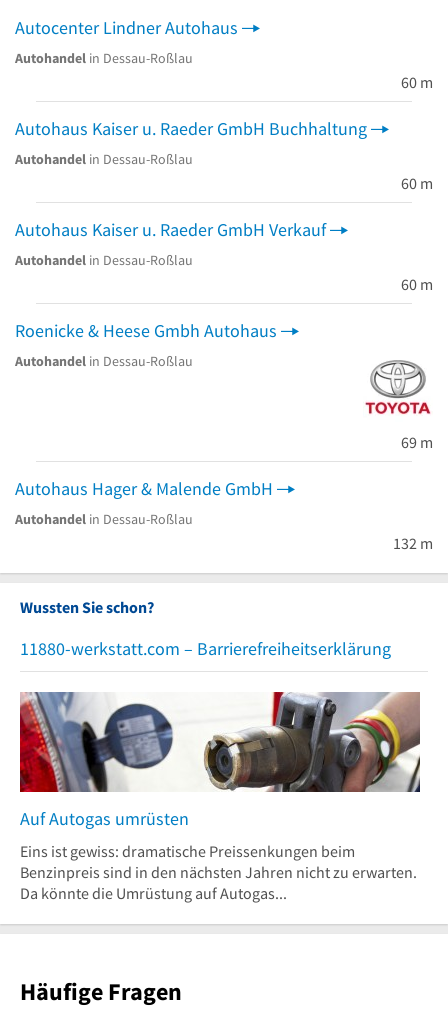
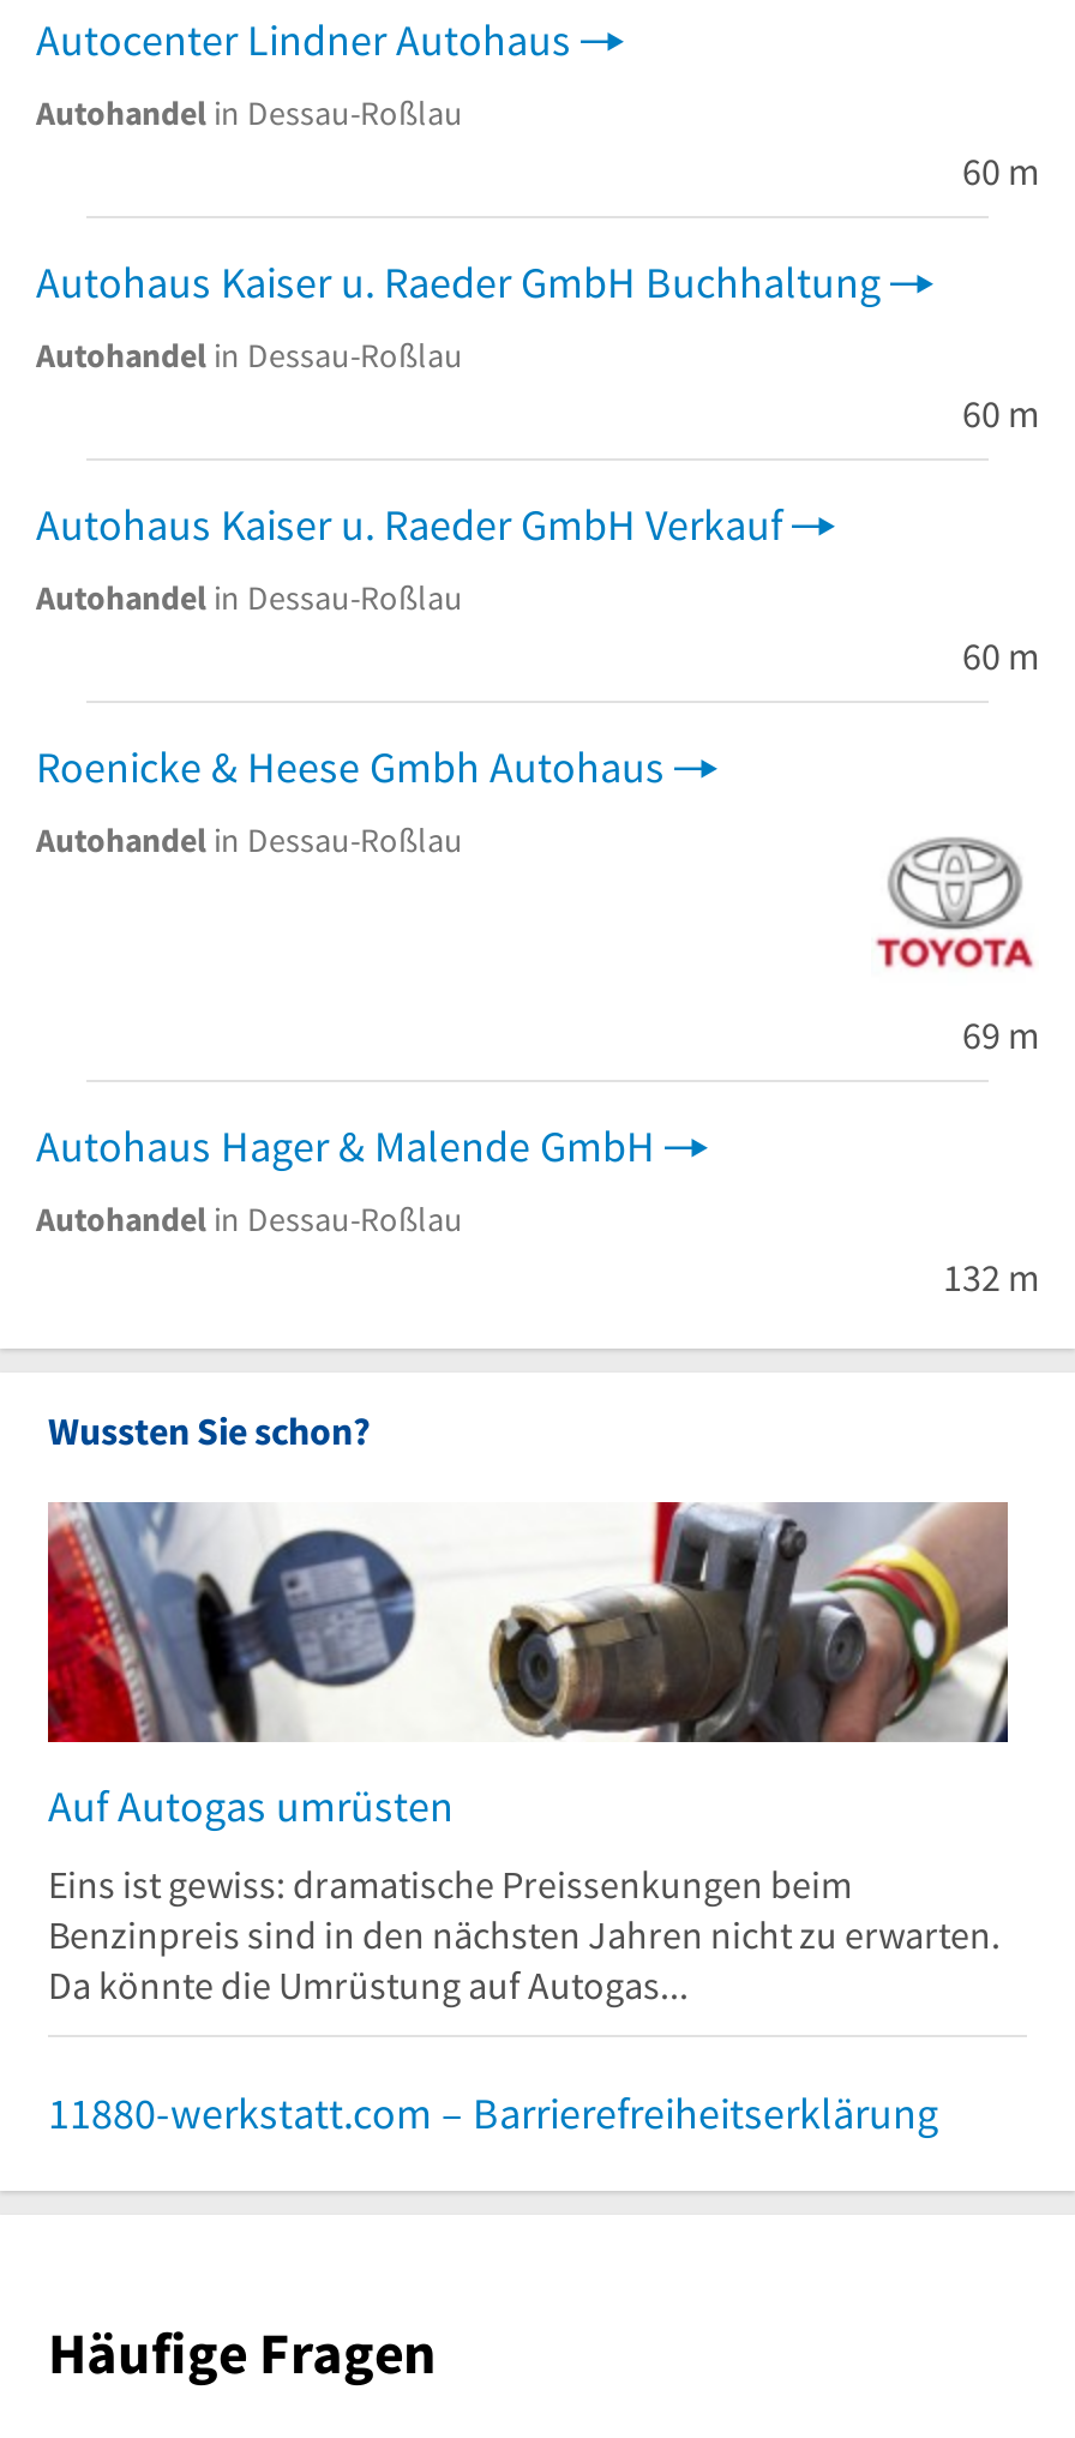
moved [20,637,391,660] -> [48,2084,938,2139]: 11880-werkstatt.com – Barrierefreiheitserklärung
moved [18,690,417,903] -> [43,1497,1001,2008]: [image] | Auf Autogas umrüsten | Eins ist gewiss: dramatische Preissenkungen beim | Benzinpreis sind in den nächsten Jahren nicht zu erwarten. | Da könnte die Umrüstung auf Autogas...

